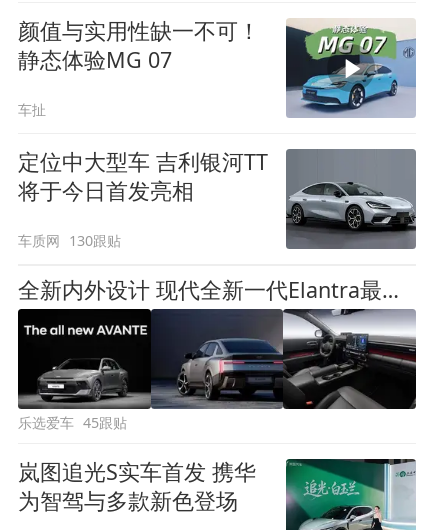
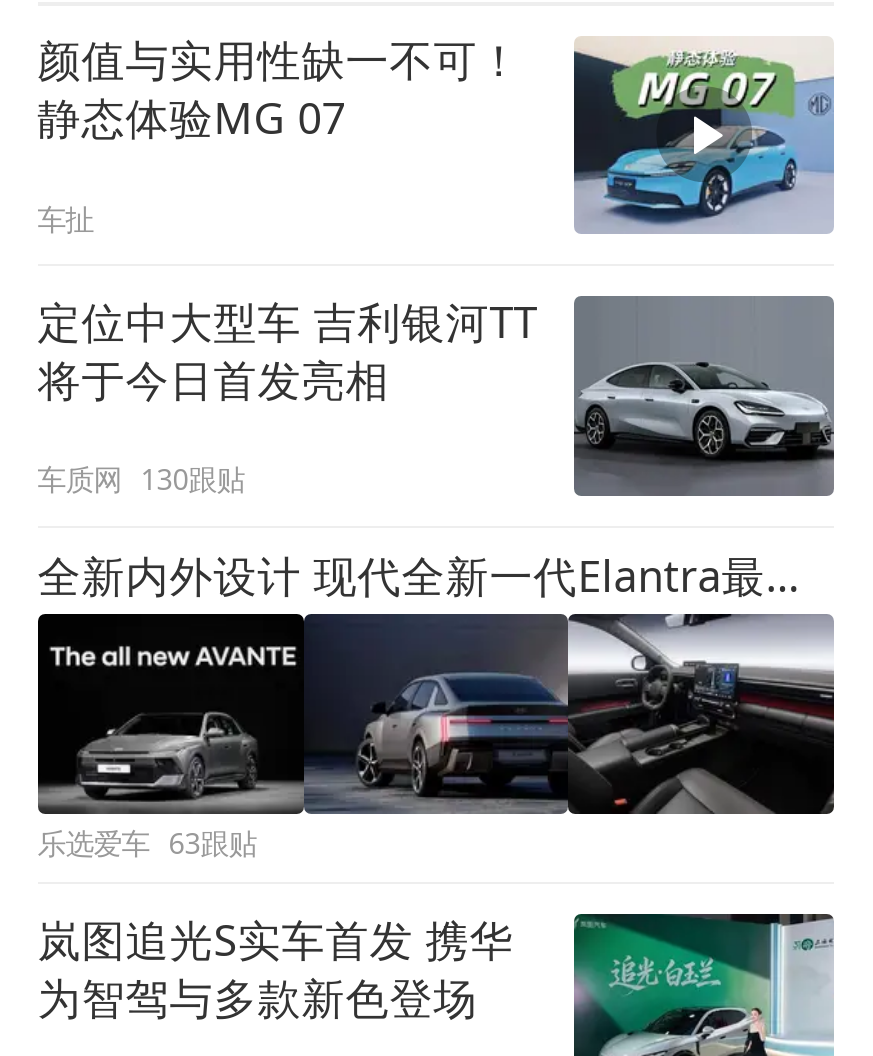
[18,413,127,432] 乐选爱车 45跟贴 -> [37,823,257,861] 乐选爱车 63跟贴

